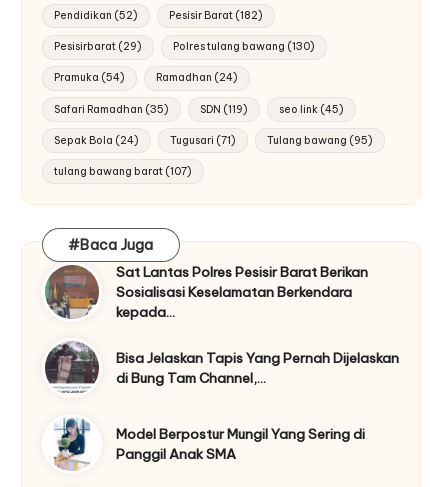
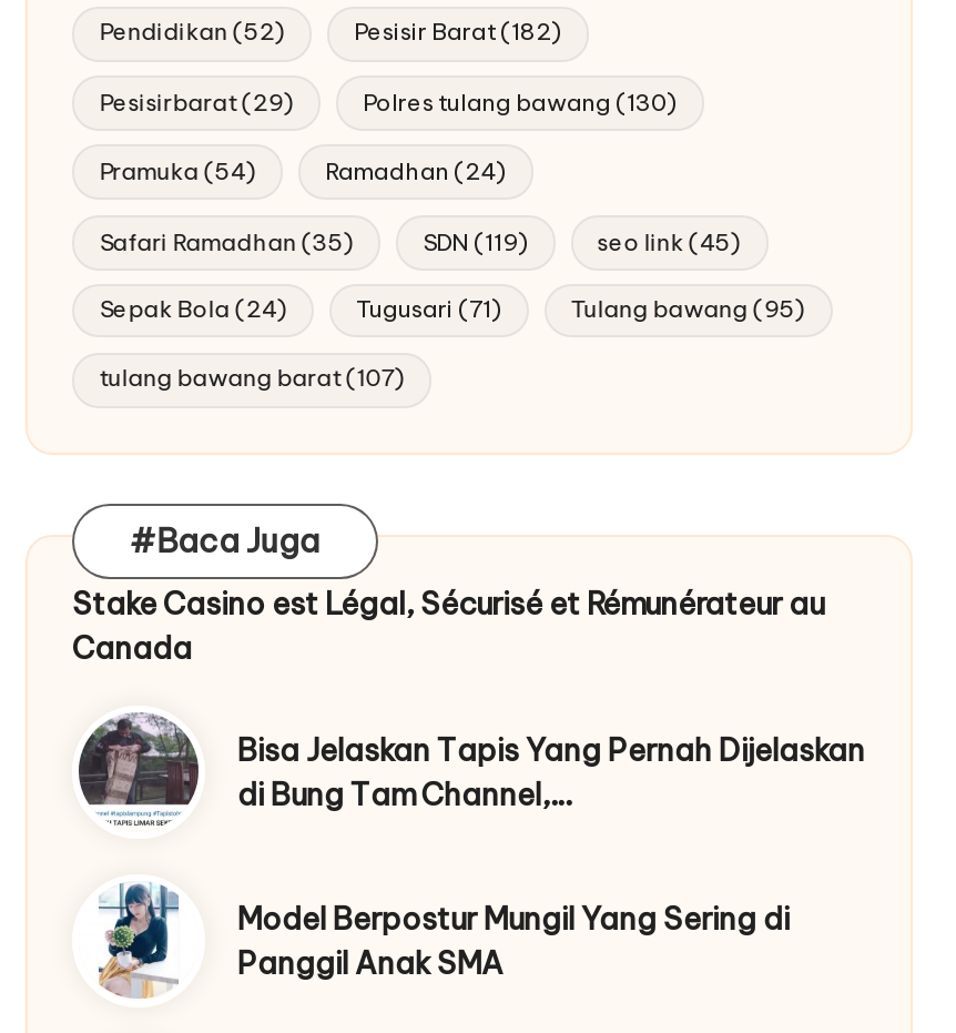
[116,263,368,321] Sat Lantas Polres Pesisir Barat Berikan | Sosialisasi Keselamatan Berkendara | kepada… -> [72,583,824,667] Stake Casino est Légal, Sécurisé et Rémunérateur au | Canada

